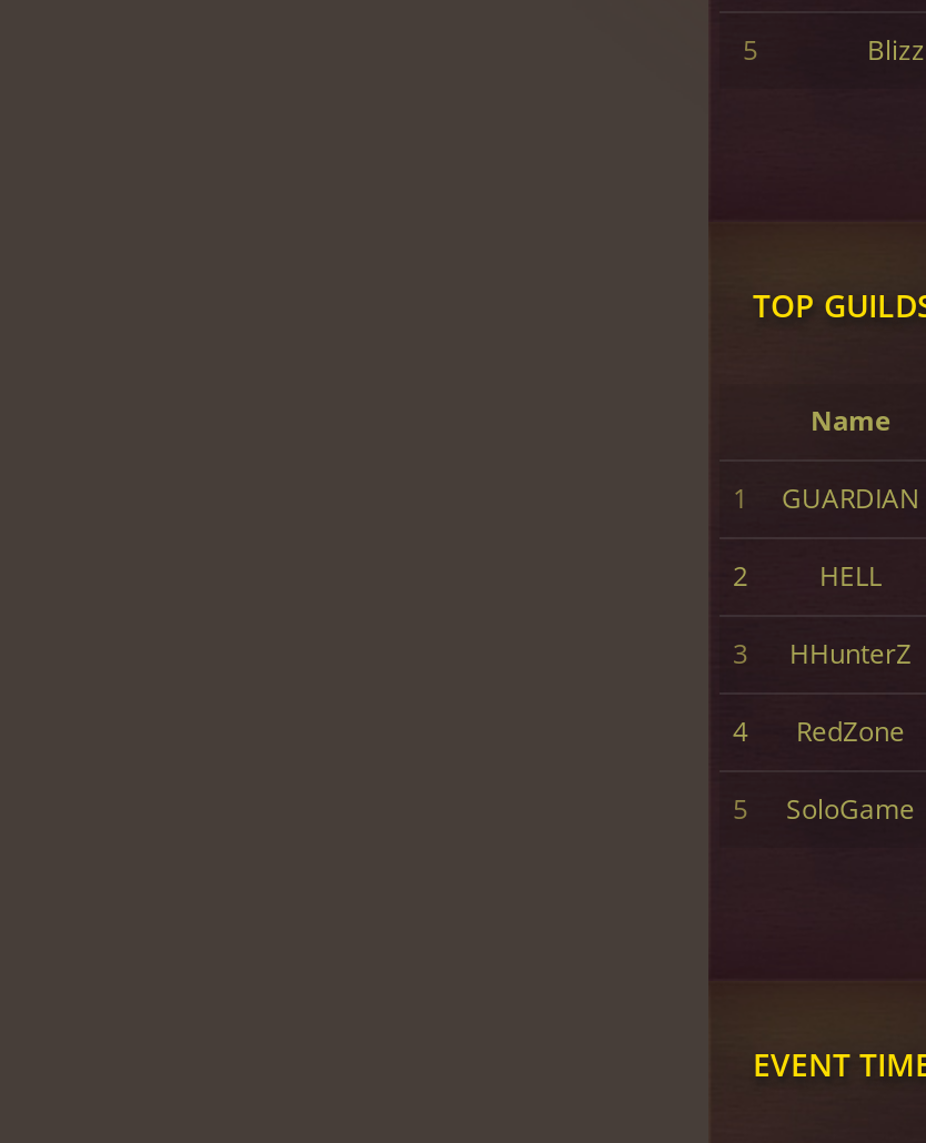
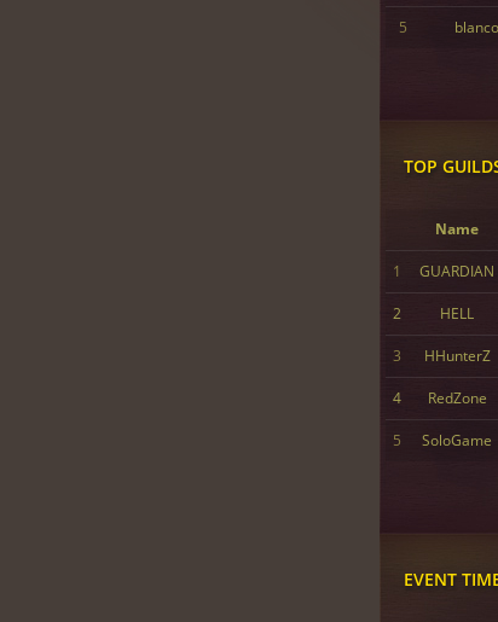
[867,31,925,69] Blizz -> [454,17,498,37] blanco

